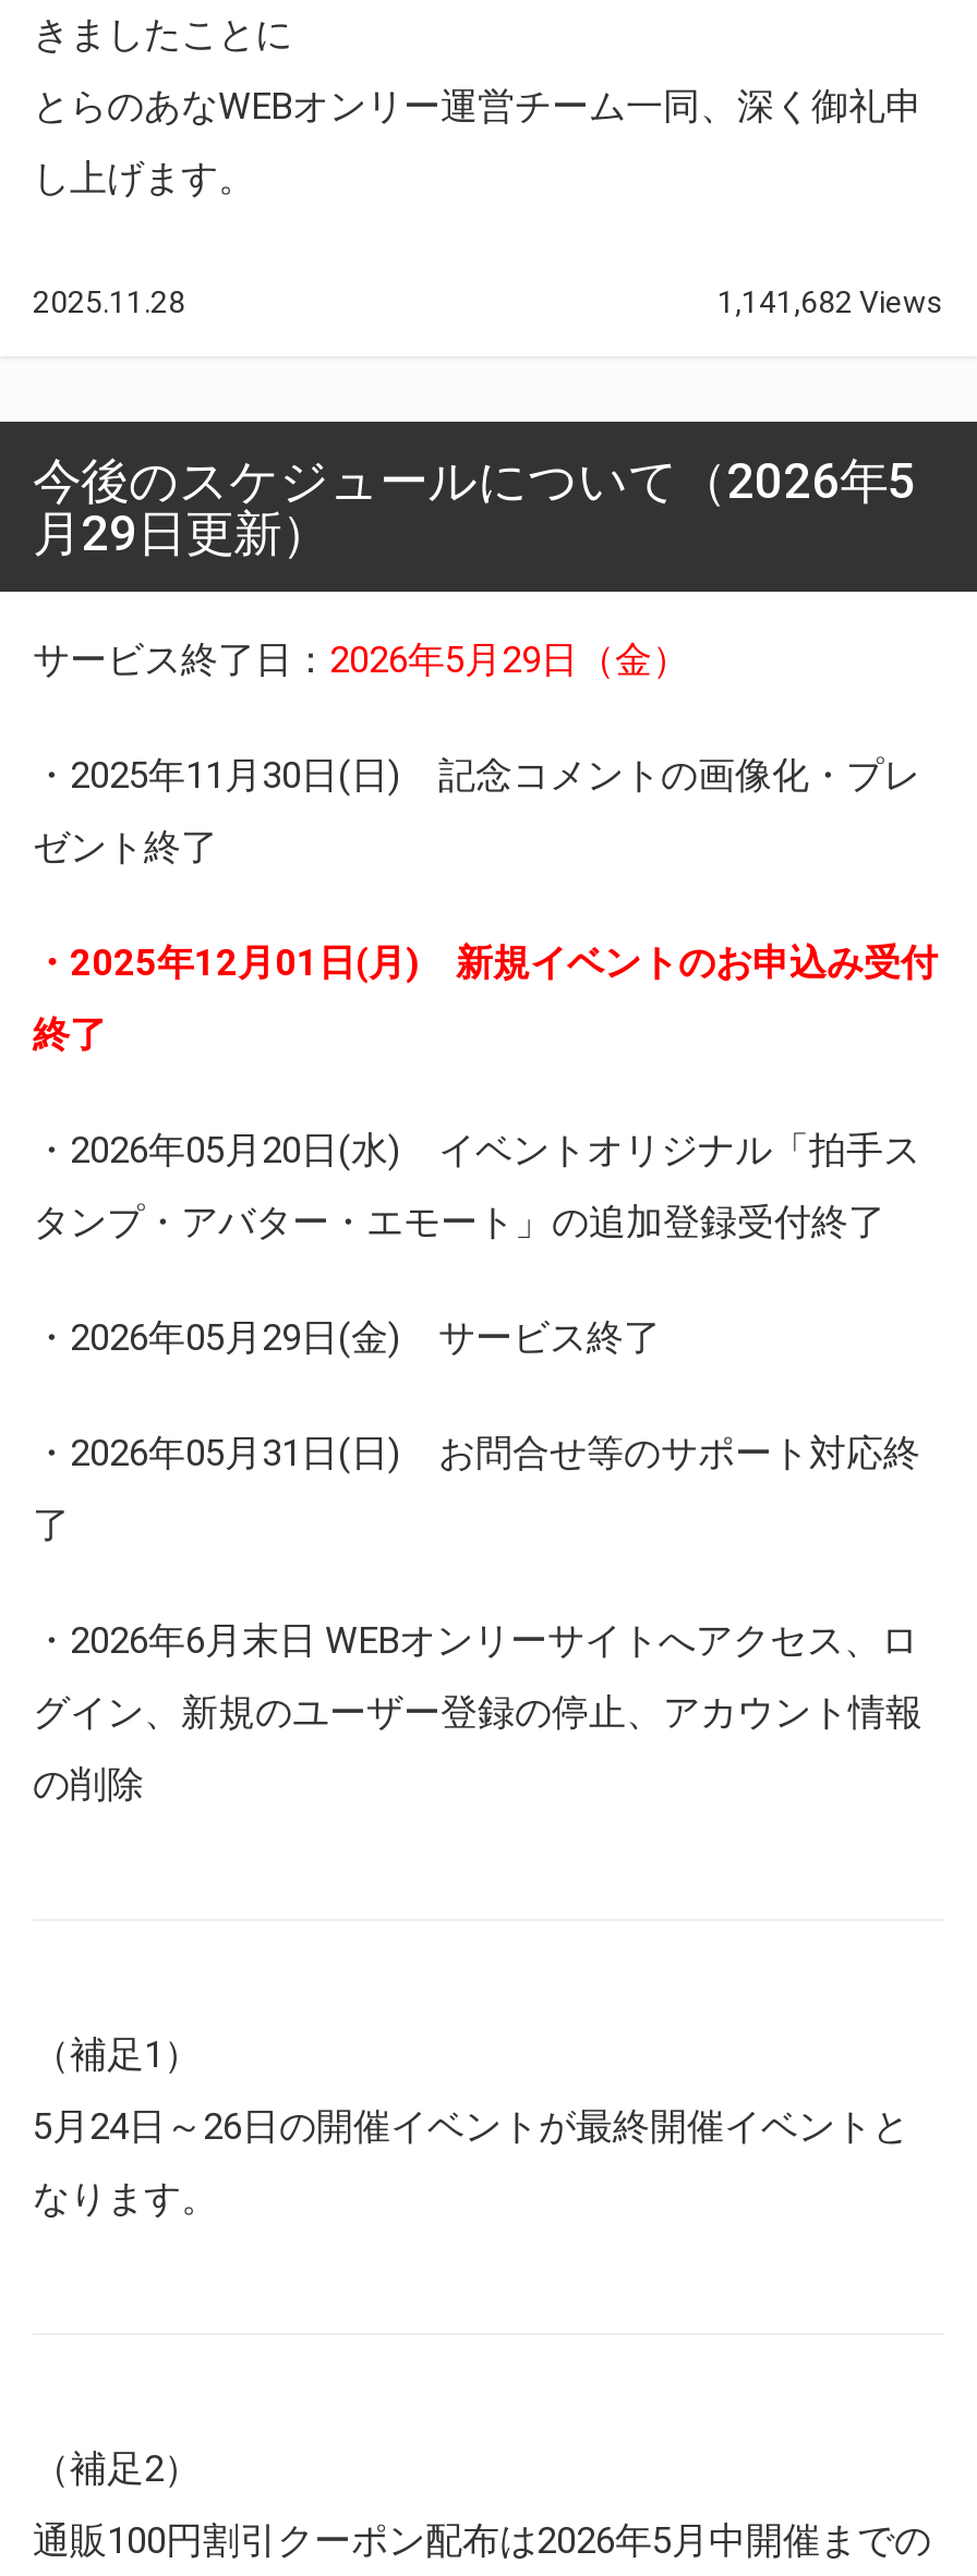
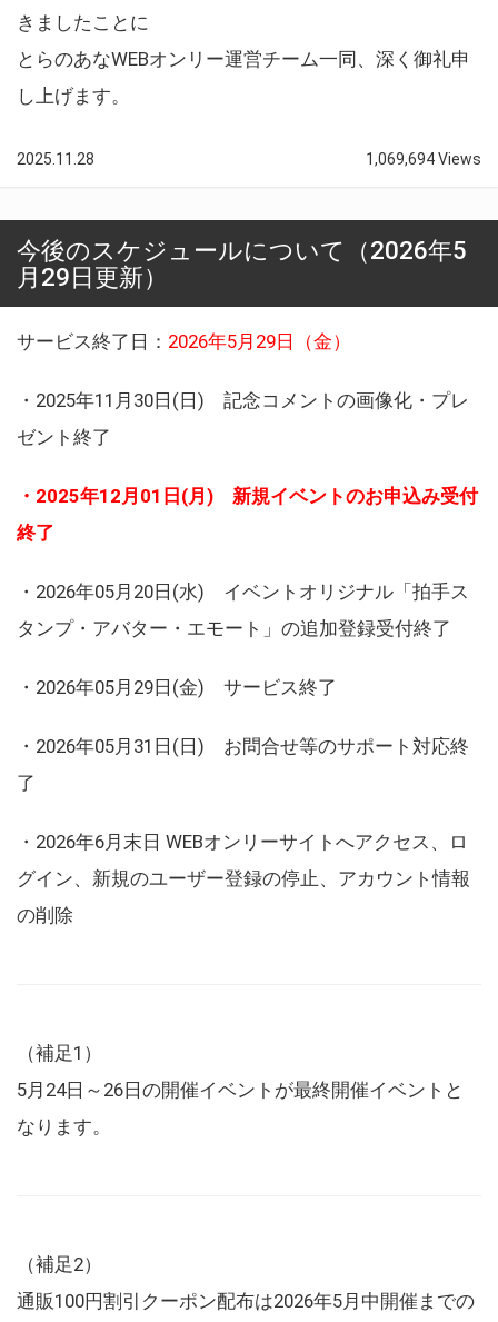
[717,284,944,319] 1,141,682 Views -> [366,150,481,168] 1,069,694 Views

